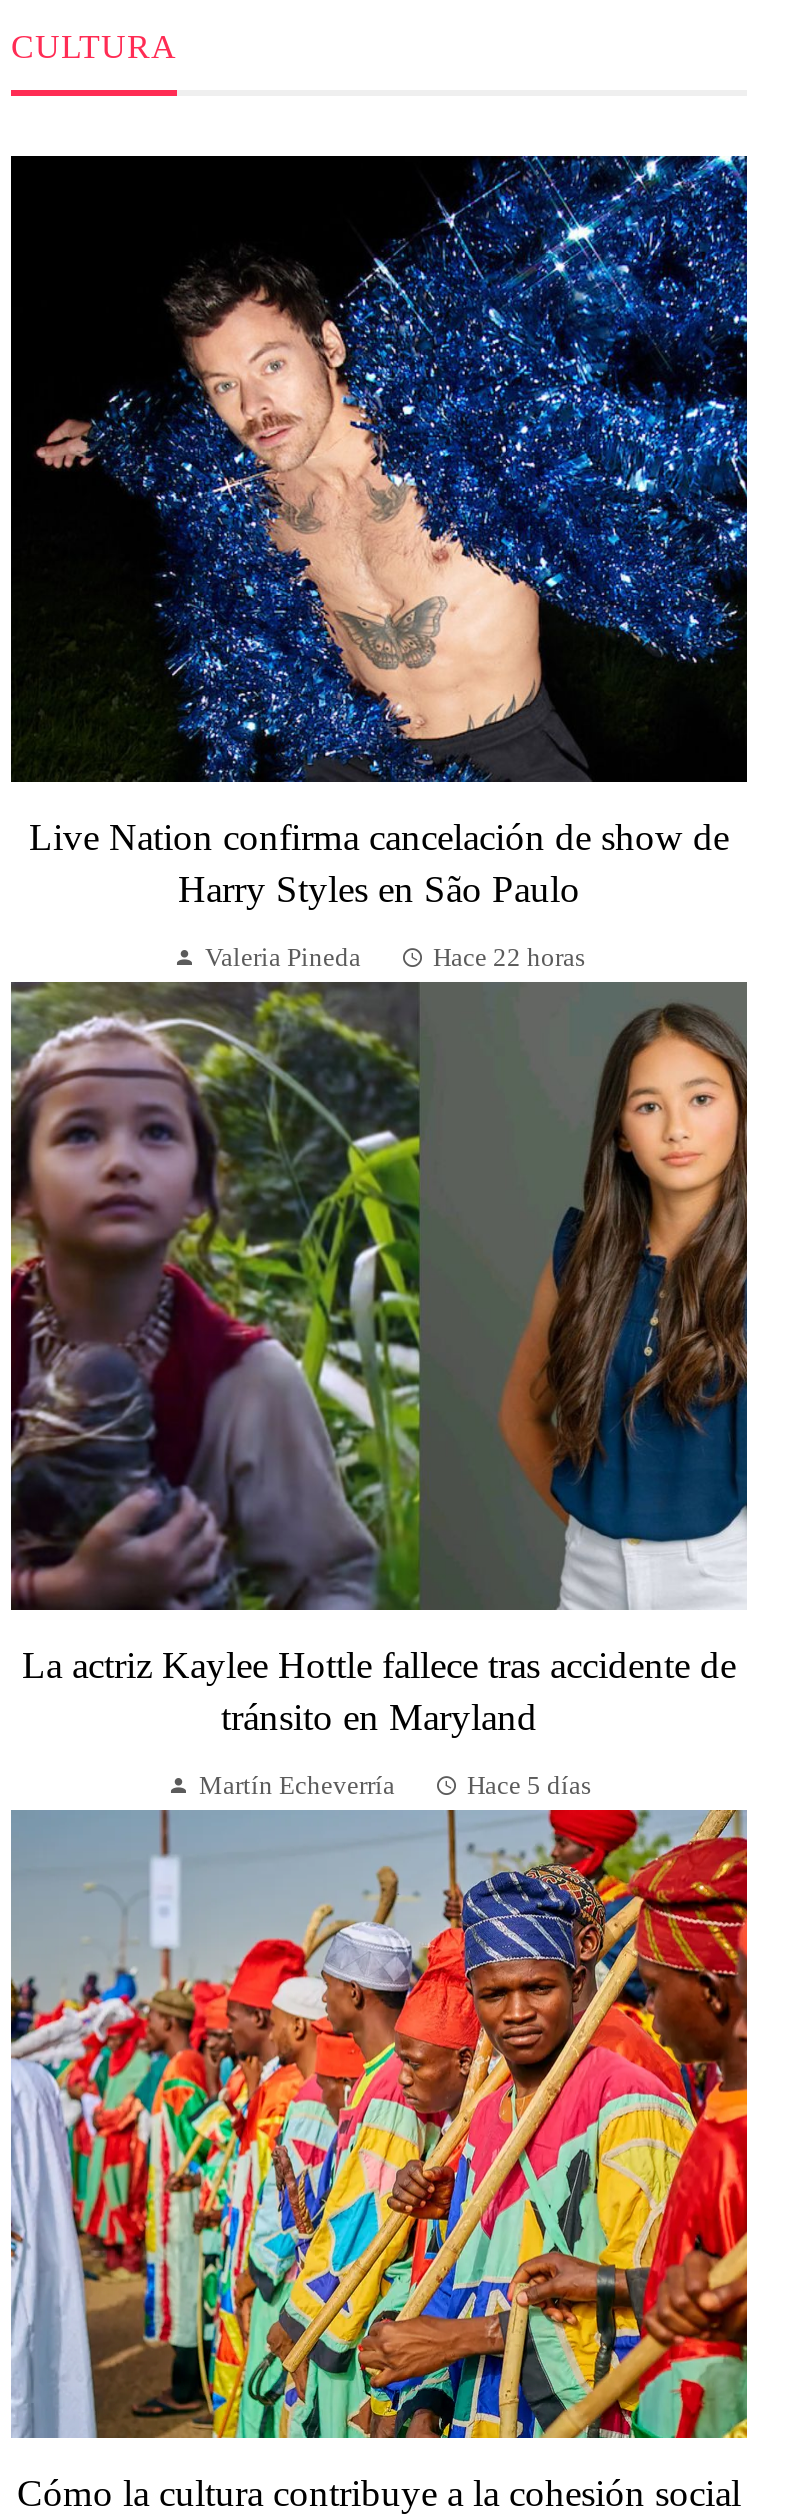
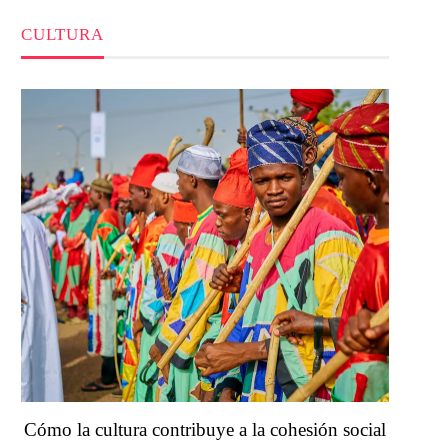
[9,154,749,973] [image] | Live Nation confirma cancelación de show de | Harry Styles en São Paulo | Valeria Pineda | Hace 22 horas -> none
[9,980,749,1800] [image] | La actriz Kaylee Hottle fallece tras accidente de | tránsito en Maryland | Martín Echeverría | Hace 5 días -> none

